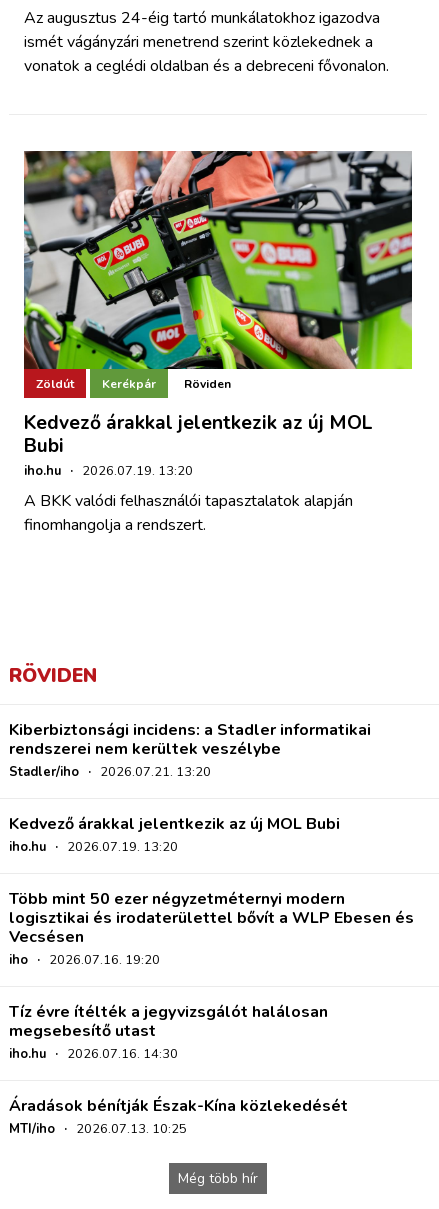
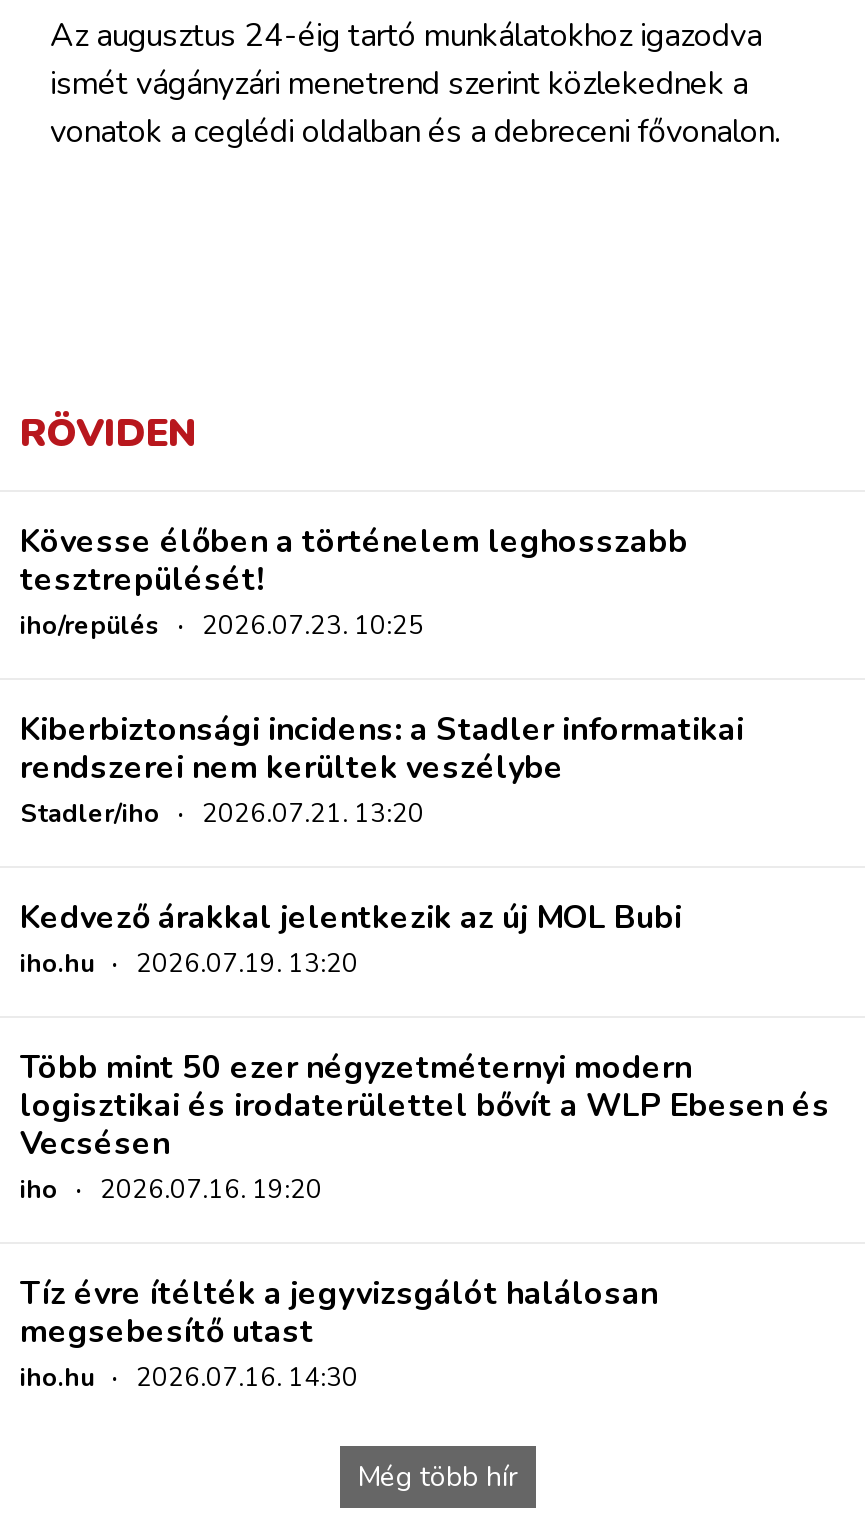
[23,150,413,536] [image] | Zöldút | Kerékpár | Röviden | Kedvező árakkal jelentkezik az új MOL | Bubi | iho.hu · 2026.07.19. 13:20 | A BKK valódi felhasználói tapasztalatok alapján | finomhangolja a rendszert. -> none
moved [9,663,97,689] -> [20,408,196,460]: RÖVIDEN
none -> [20,520,688,644] Kövesse élőben a történelem leghosszabb | tesztrepülését! | iho/repülés · 2026.07.23. 10:25
[9,1095,348,1138] Áradások bénítják Észak-Kína közlekedését | MTI/iho · 2026.07.13. 10:25 -> none

